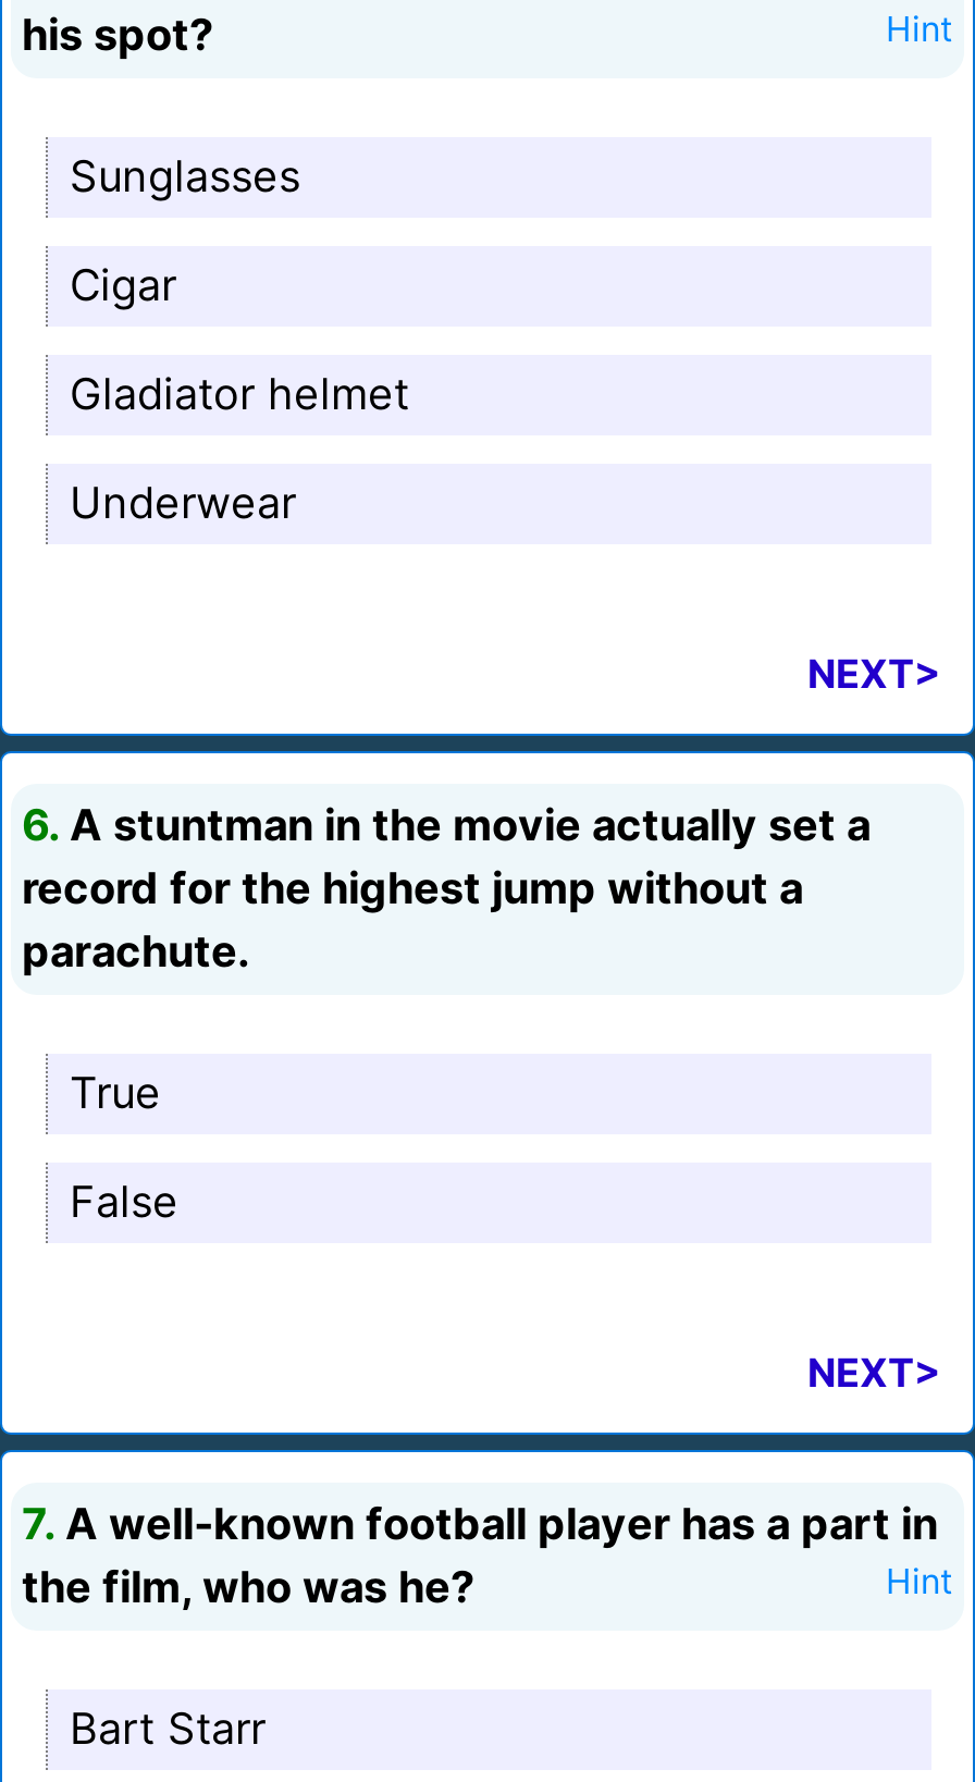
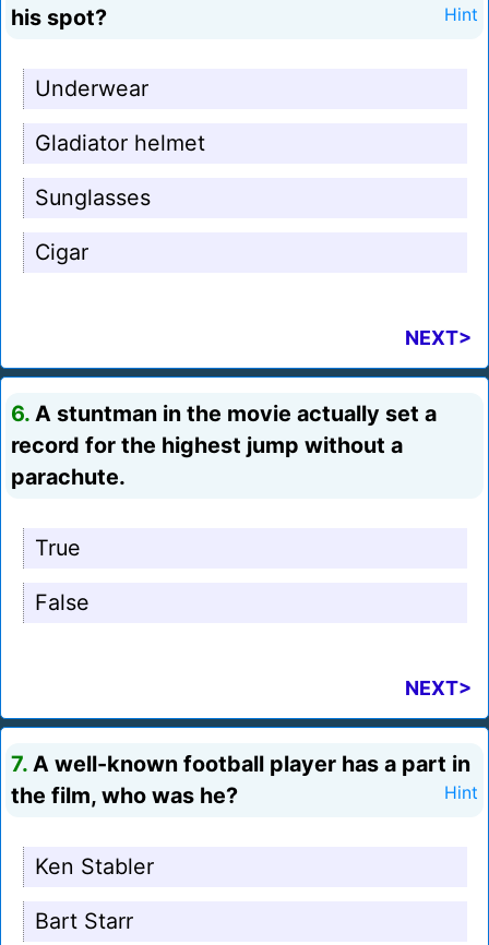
moved [70,150,300,311] -> [35,184,151,265]: Sunglasses | Cigar
moved [70,368,409,529] -> [35,75,205,156]: Underwear | Gladiator helmet
none -> [35,853,154,880] Ken Stabler

